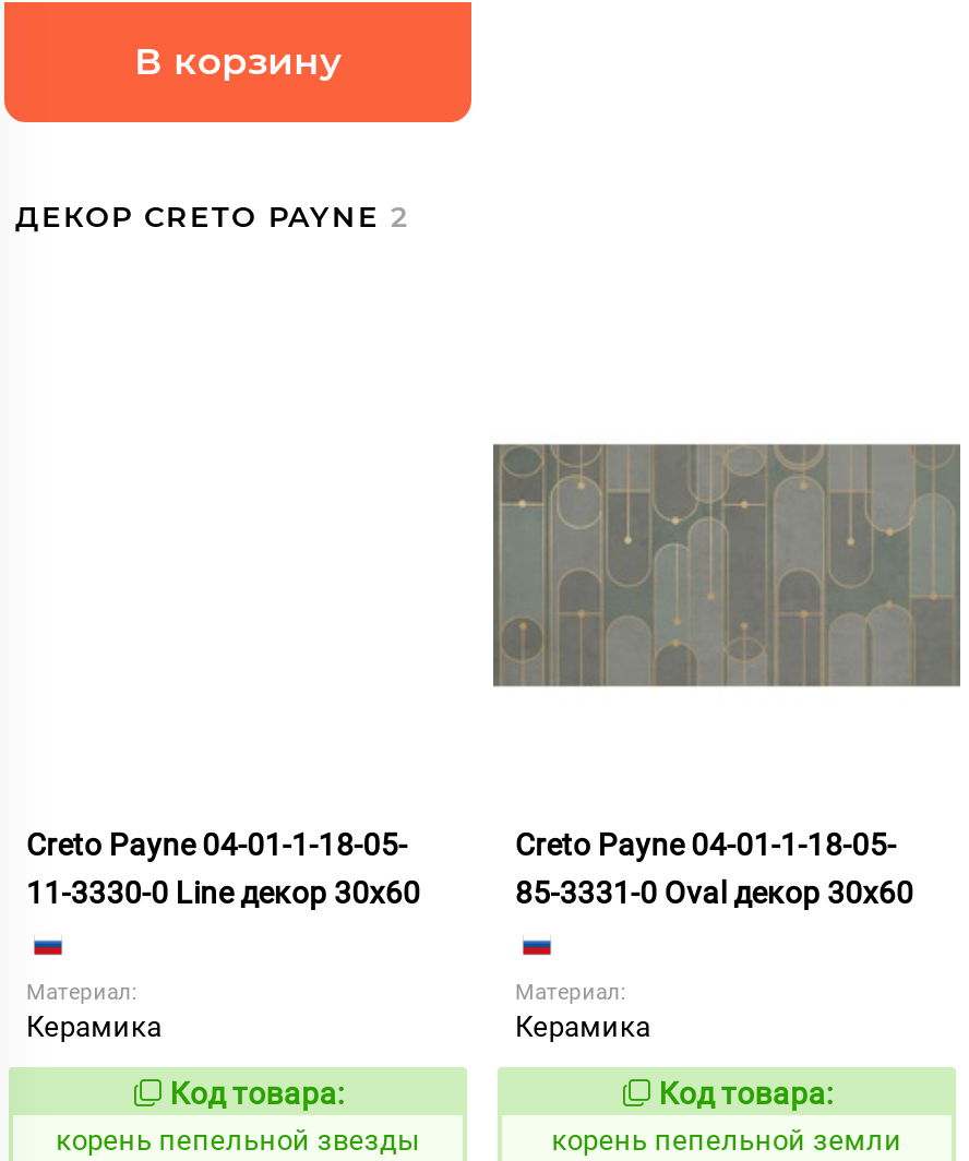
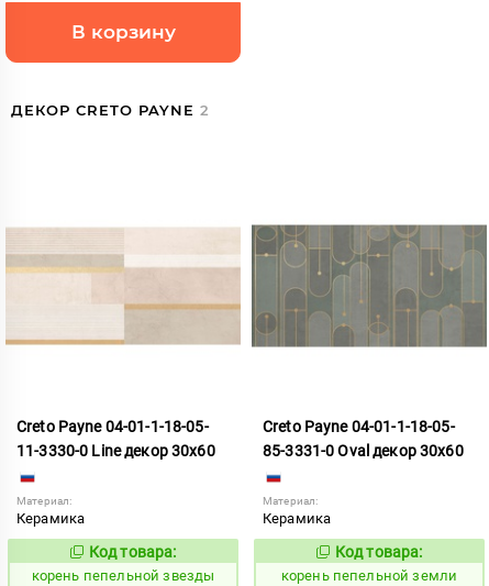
none -> [4,226,242,346] [image]

